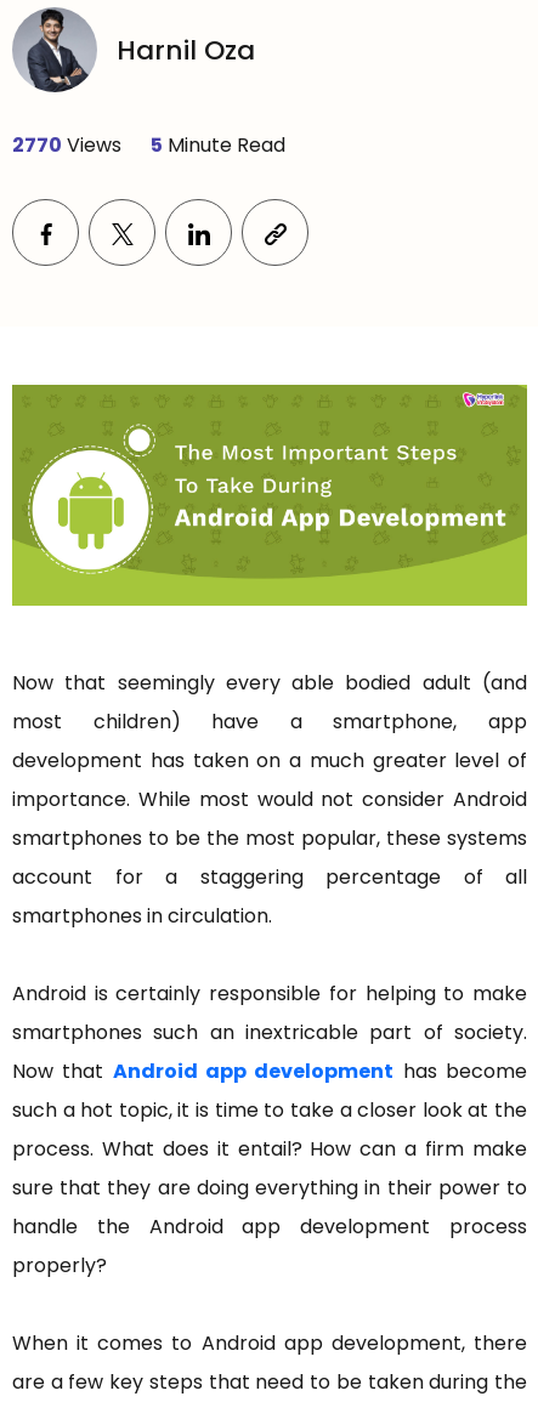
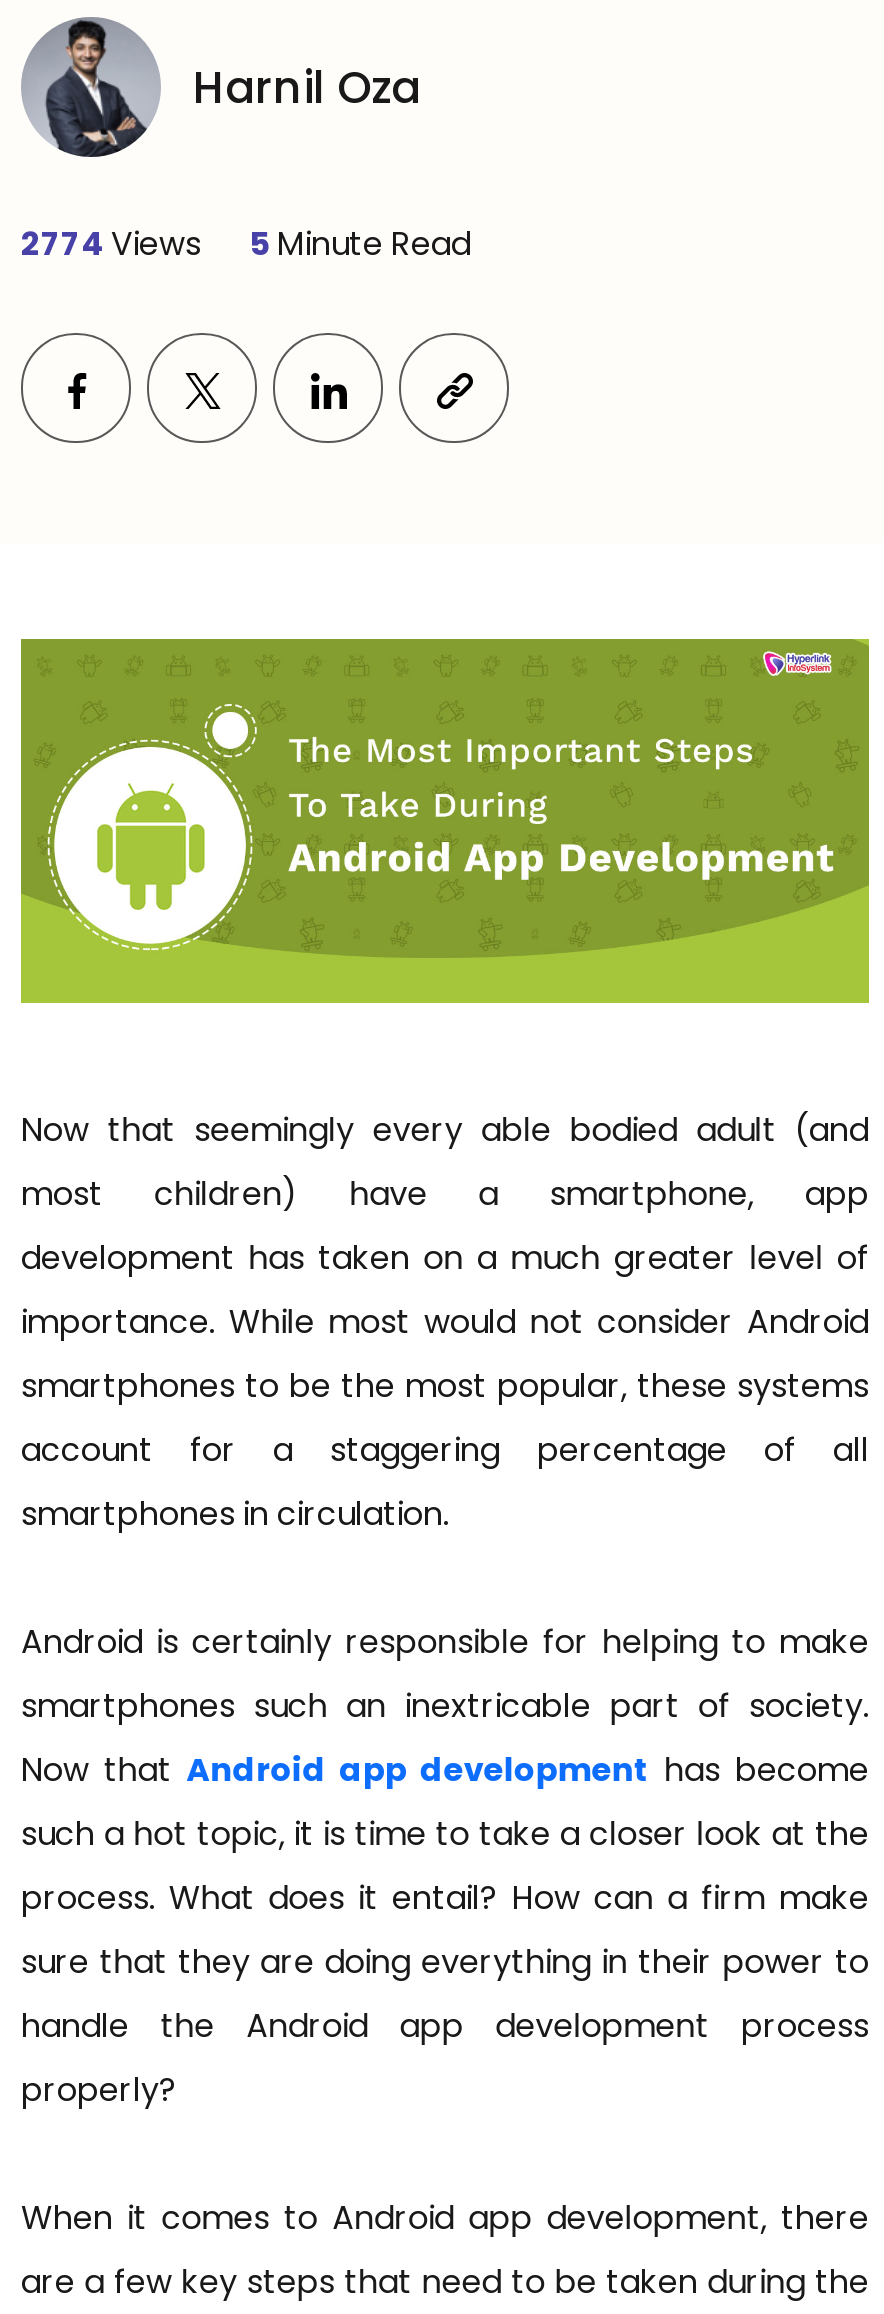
[12,131,285,159] 2770 Views 5 Minute Read -> [21,221,471,267] 2774 Views 5 Minute Read

